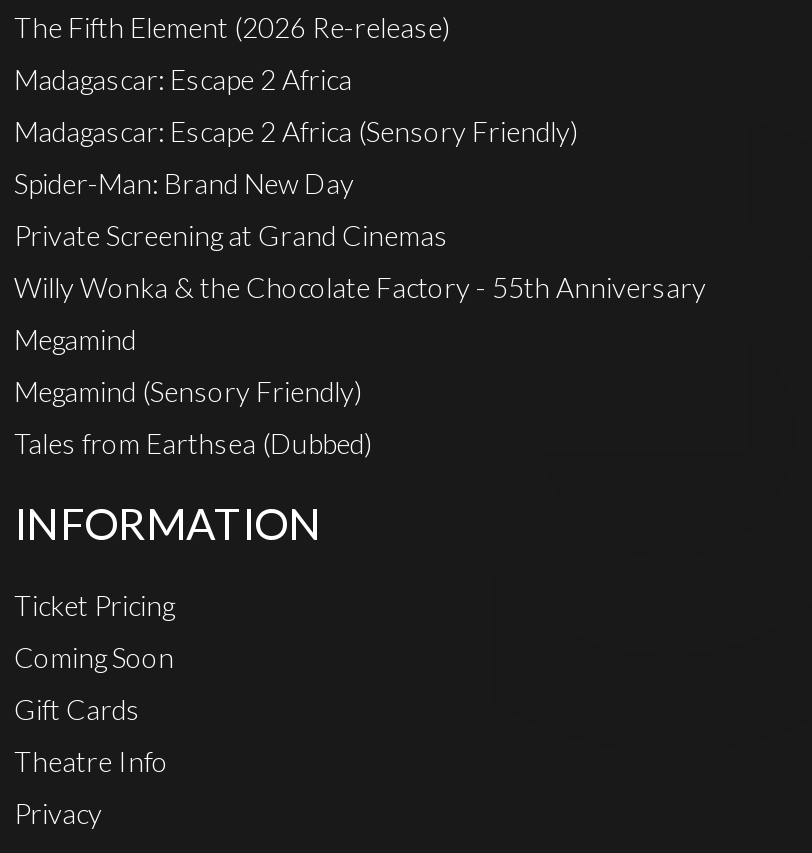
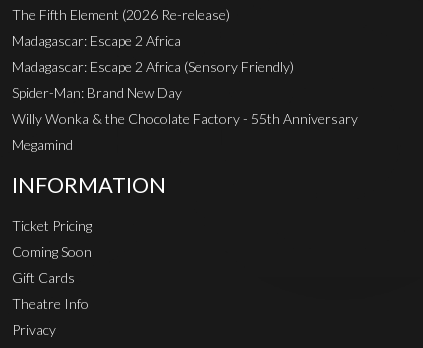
[14,217,448,251] Private Screening at Grand Cinemas -> none
[14,373,372,459] Megamind (Sensory Friendly) | Tales from Earthsea (Dubbed) -> none

